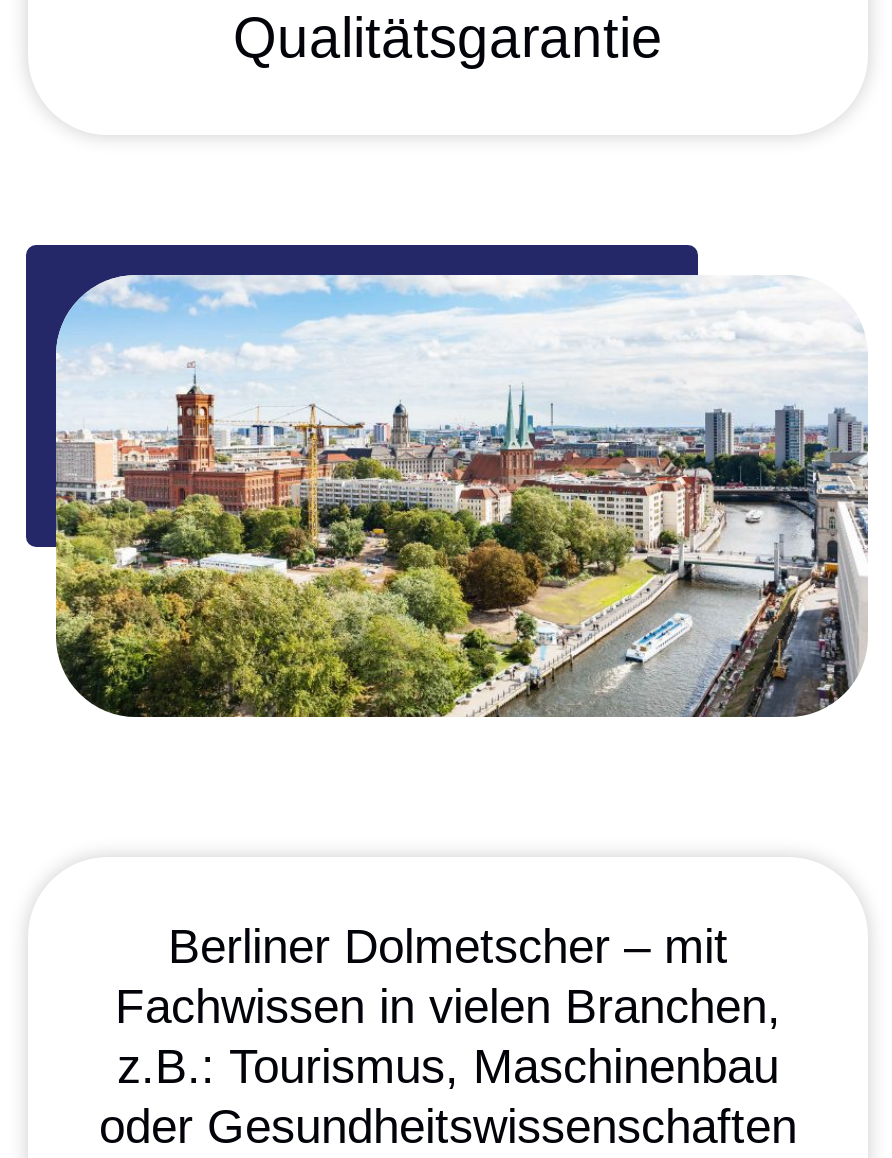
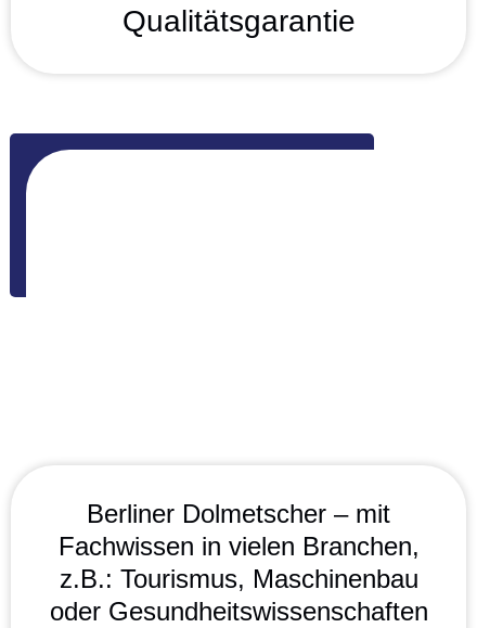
[36,274,870,720] [image] -> none

